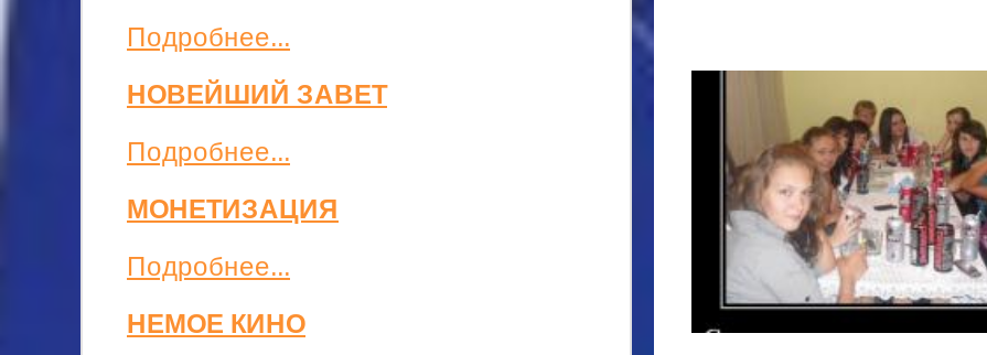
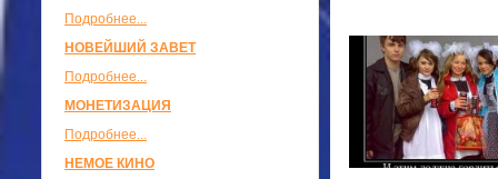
[707,71,980,333] [image] -> [363,36,495,169] [image]

